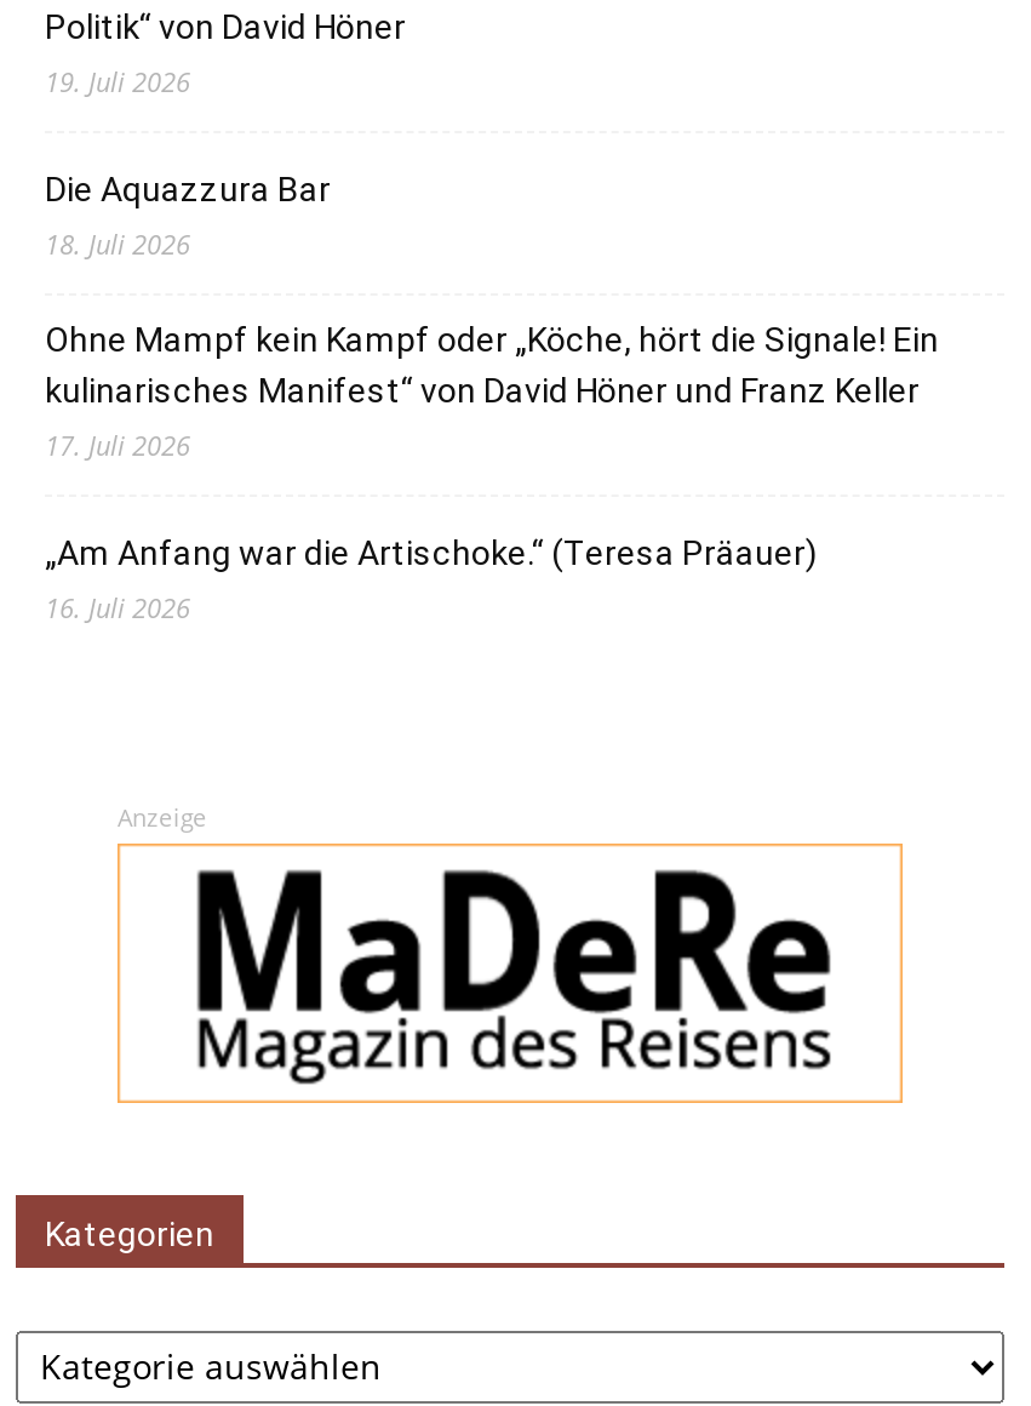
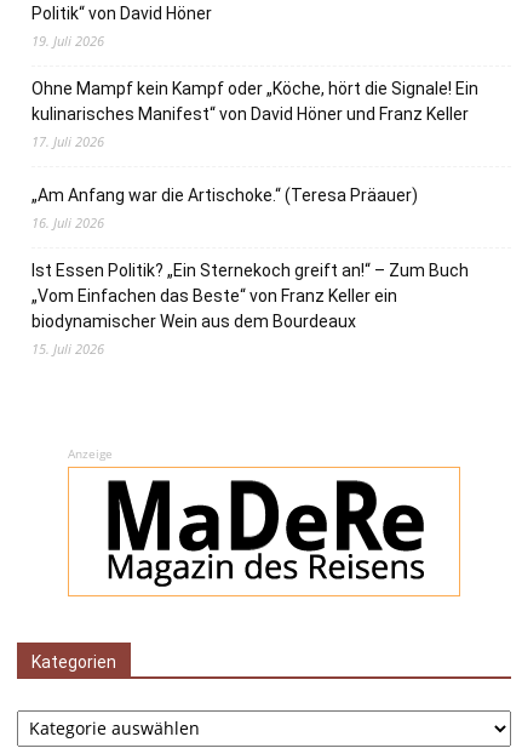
[45,169,331,262] Die Aquazzura Bar | 18. Juli 2026 -> none
moved [45,320,939,625] -> [31,79,478,231]: Ohne Mampf kein Kampf oder „Köche, hört die Signale! Ein | kulinarisches Manifest“ von David Höner und Franz Keller | 17. Juli 2026 | „Am Anfang war die Artischoke.“ (Teresa Präauer) | 16. Juli 2026
none -> [31,261,469,358] Ist Essen Politik? „Ein Sternekoch greift an!“ – Zum Buch | „Vom Einfachen das Beste“ von Franz Keller ein | biodynamischer Wein aus dem Bourdeaux | 15. Juli 2026

